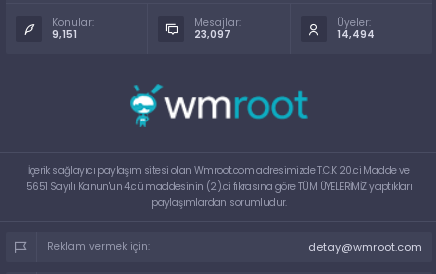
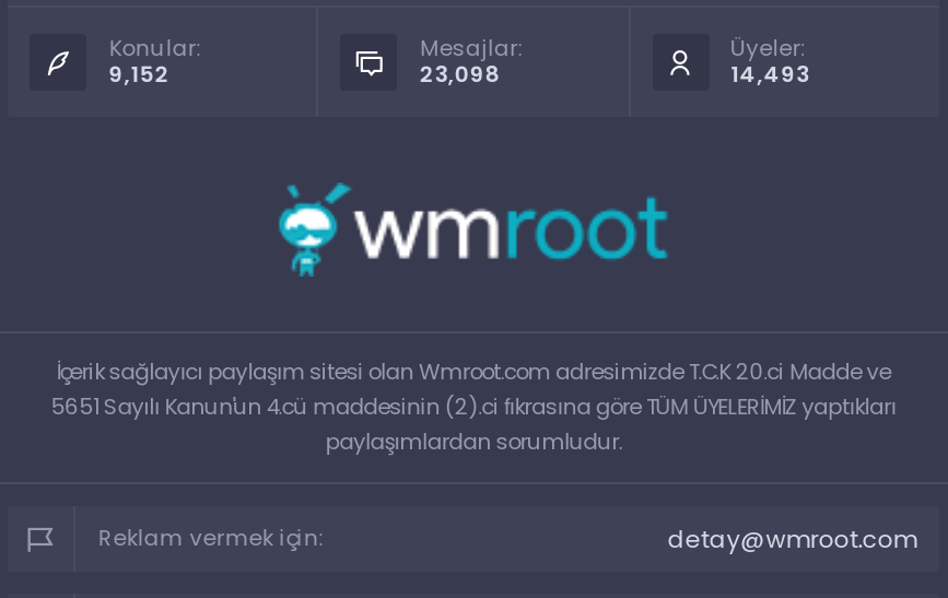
[52,27,77,42] 9,151 -> [109,58,170,91] 9,152
[194,27,231,42] 23,097 -> [420,58,501,91] 23,098
[337,27,375,42] 14,494 -> [731,58,809,91] 14,493

